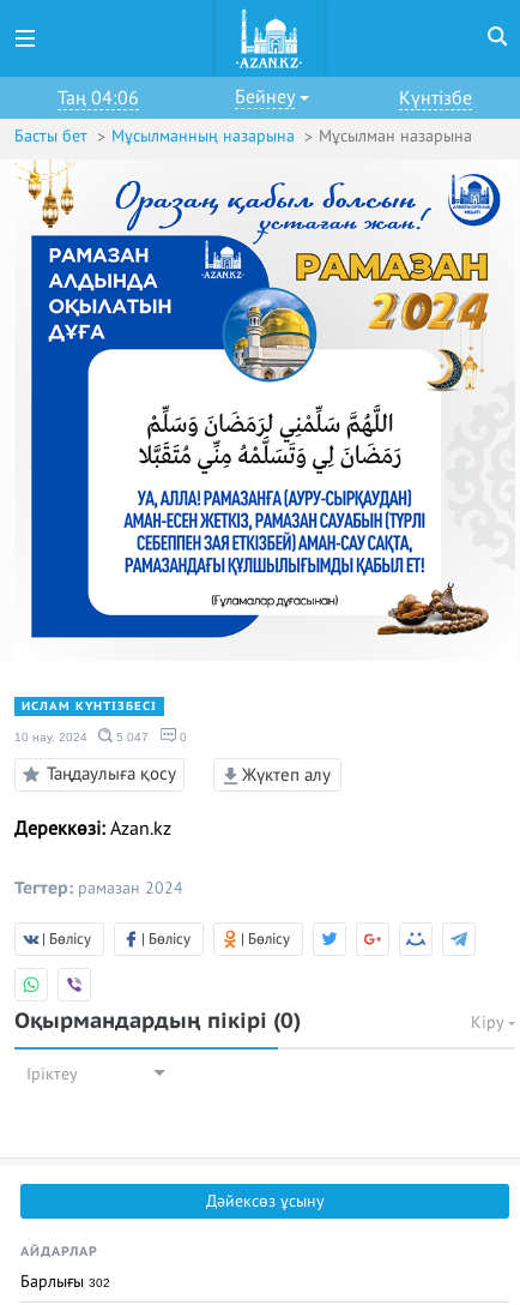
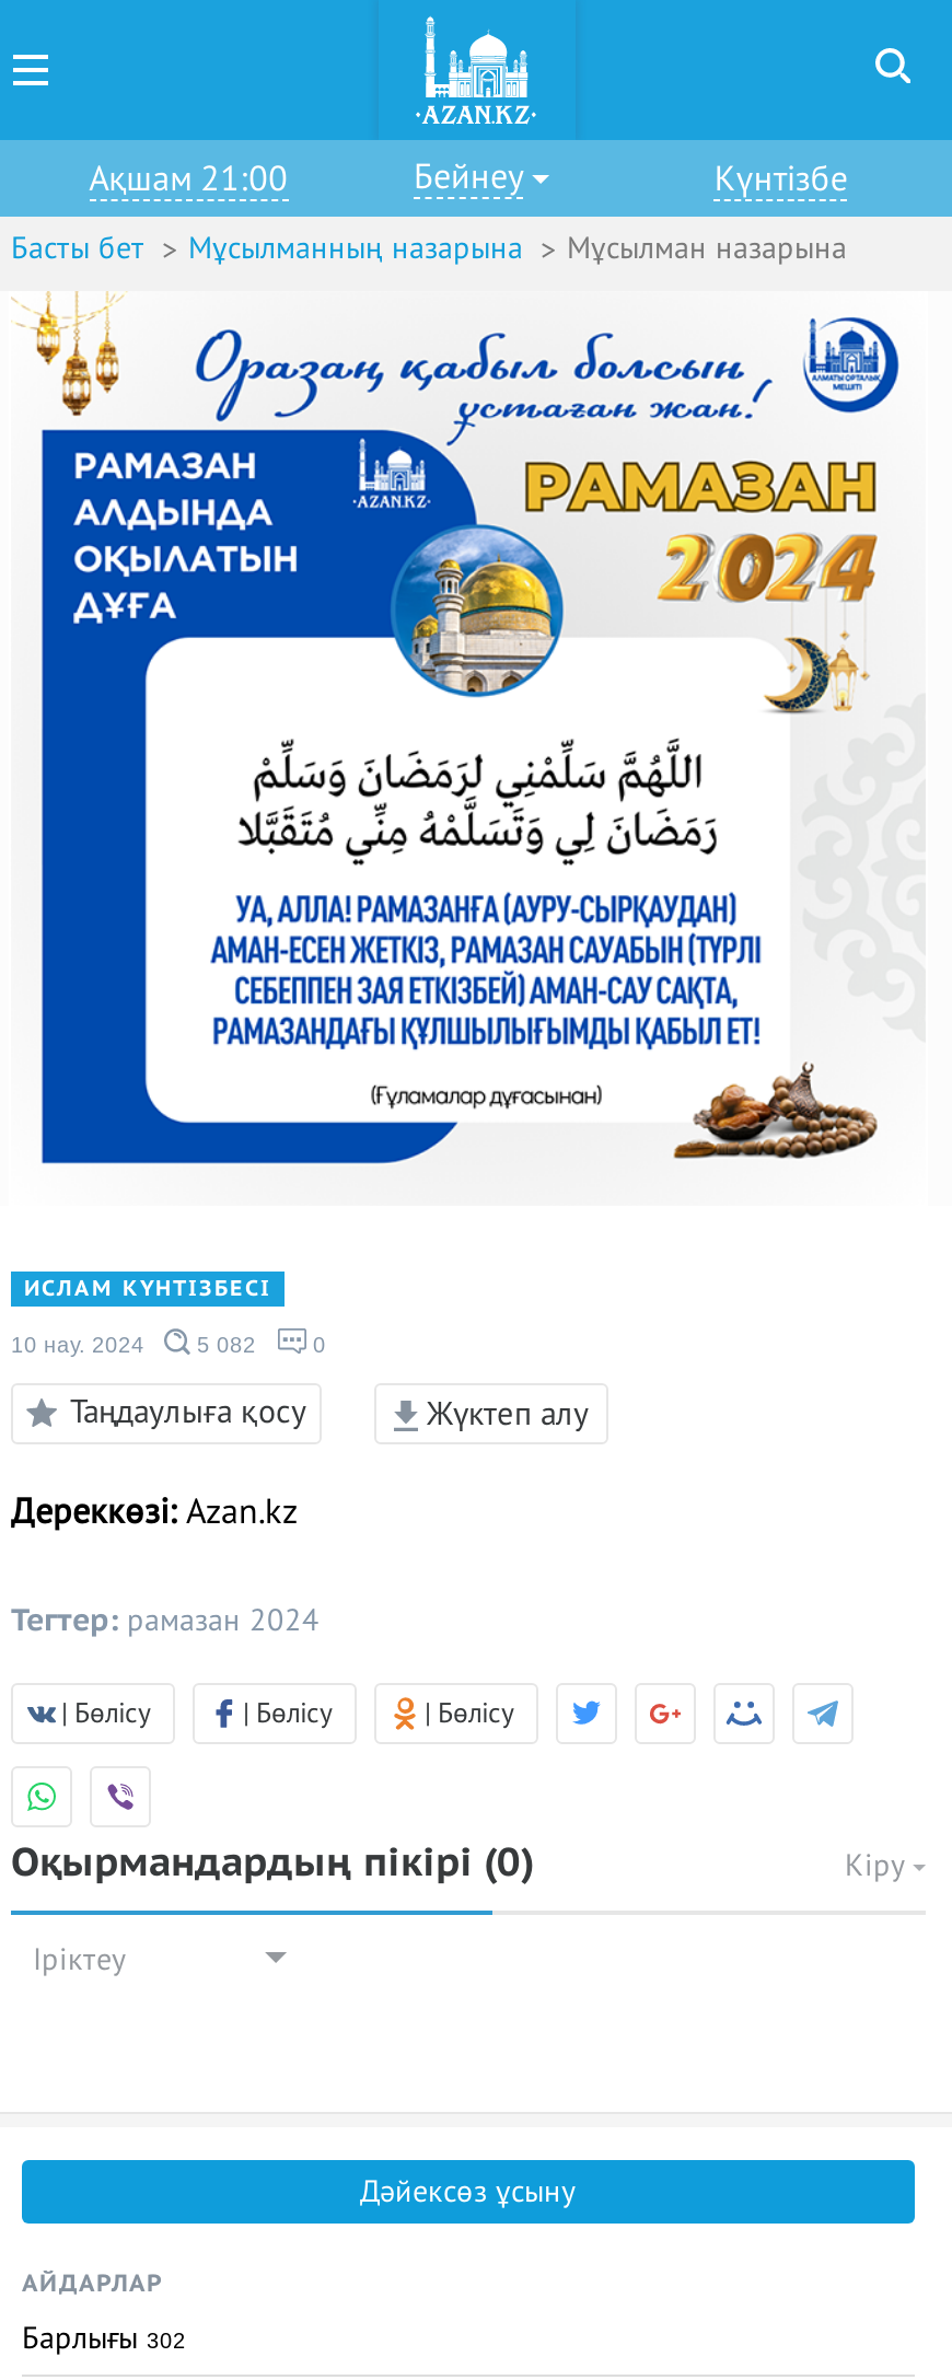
[57,88,139,109] Таң 04:06 -> [89,160,288,199] Ақшам 21:00
[14,730,149,744] 10 нау. 2024 5 047 -> [11,1333,256,1357] 10 нау. 2024 5 082

